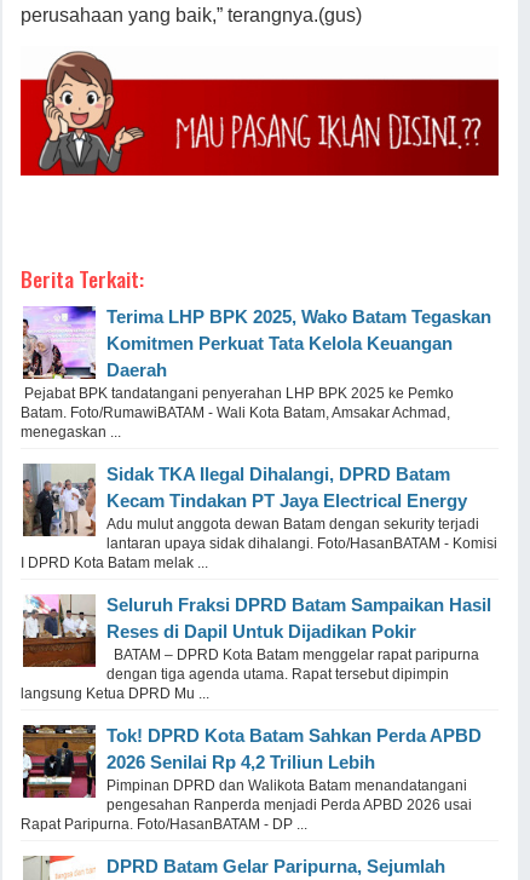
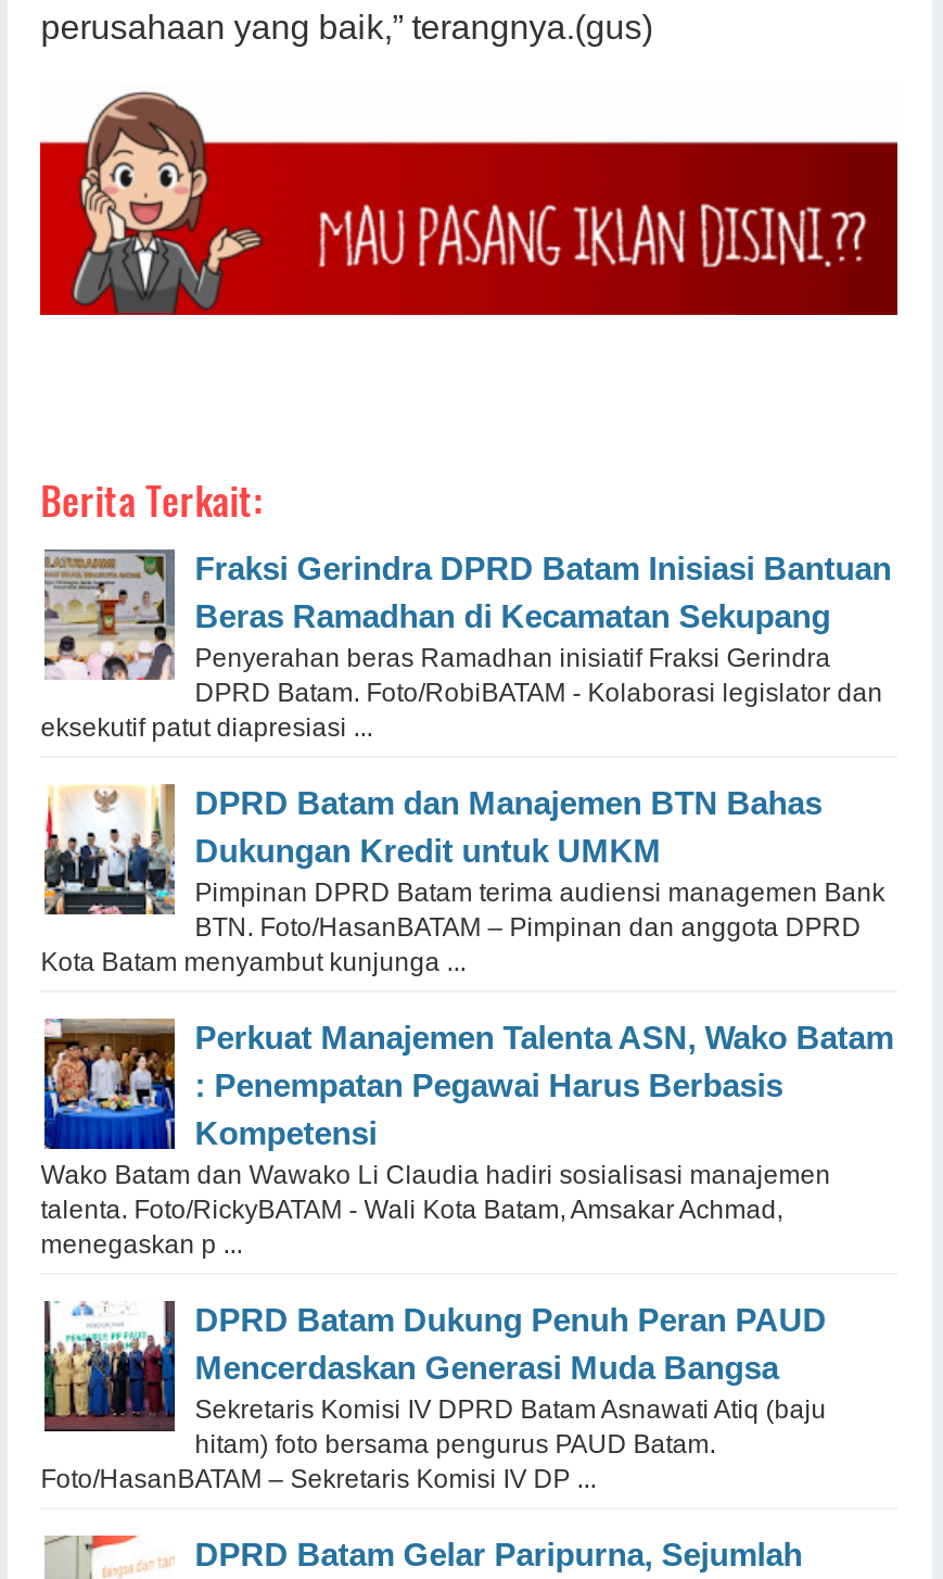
[21,305,492,440] [image] | Terima LHP BPK 2025, Wako Batam Tegaskan | Komitmen Perkuat Tata Kelola Keuangan | Daerah | Pejabat BPK tandatangani penyerahan LHP BPK 2025 ke Pemko | Batam. Foto/RumawiBATAM - Wali Kota Batam, Amsakar Achmad, | menegaskan ... -> [41,547,891,742] [image] | Fraksi Gerindra DPRD Batam Inisiasi Bantuan | Beras Ramadhan di Kecamatan Sekupang | Penyerahan beras Ramadhan inisiatif Fraksi Gerindra | DPRD Batam. Foto/RobiBATAM - Kolaborasi legislator dan | eksekutif patut diapresiasi ...
[21,449,498,571] [image] | Sidak TKA Ilegal Dihalangi, DPRD Batam | Kecam Tindakan PT Jaya Electrical Energy | Adu mulut anggota dewan Batam dengan sekurity terjadi | lantaran upaya sidak dihalangi. Foto/HasanBATAM - Komisi | I DPRD Kota Batam melak ... -> [41,783,885,977] [image] | DPRD Batam dan Manajemen BTN Bahas | Dukungan Kredit untuk UMKM | Pimpinan DPRD Batam terima audiensi managemen Bank | BTN. Foto/HasanBATAM – Pimpinan dan anggota DPRD | Kota Batam menyambut kunjunga ...
[21,580,492,702] [image] | Seluruh Fraksi DPRD Batam Sampaikan Hasil | Reses di Dapil Untuk Dijadikan Pokir | BATAM – DPRD Kota Batam menggelar rapat paripurna | dengan tiga agenda utama. Rapat tersebut dipimpin | langsung Ketua DPRD Mu ... -> [41,1018,894,1259] [image] | Perkuat Manajemen Talenta ASN, Wako Batam | : Penempatan Pegawai Harus Berbasis | Kompetensi | Wako Batam dan Wawako Li Claudia hadiri sosialisasi manajemen | talenta. Foto/RickyBATAM - Wali Kota Batam, Amsakar Achmad, | menegaskan p ...
[21,724,482,832] [image] | Tok! DPRD Kota Batam Sahkan Perda APBD | 2026 Senilai Rp 4,2 Triliun Lebih | Pimpinan DPRD dan Walikota Batam menandatangani | pengesahan Ranperda menjadi Perda APBD 2026 usai | Rapat Paripurna. Foto/HasanBATAM - DP ... -> [41,1300,826,1493] [image] | DPRD Batam Dukung Penuh Peran PAUD | Mencerdaskan Generasi Muda Bangsa | Sekretaris Komisi IV DPRD Batam Asnawati Atiq (baju | hitam) foto bersama pengurus PAUD Batam. | Foto/HasanBATAM – Sekretaris Komisi IV DP ...

